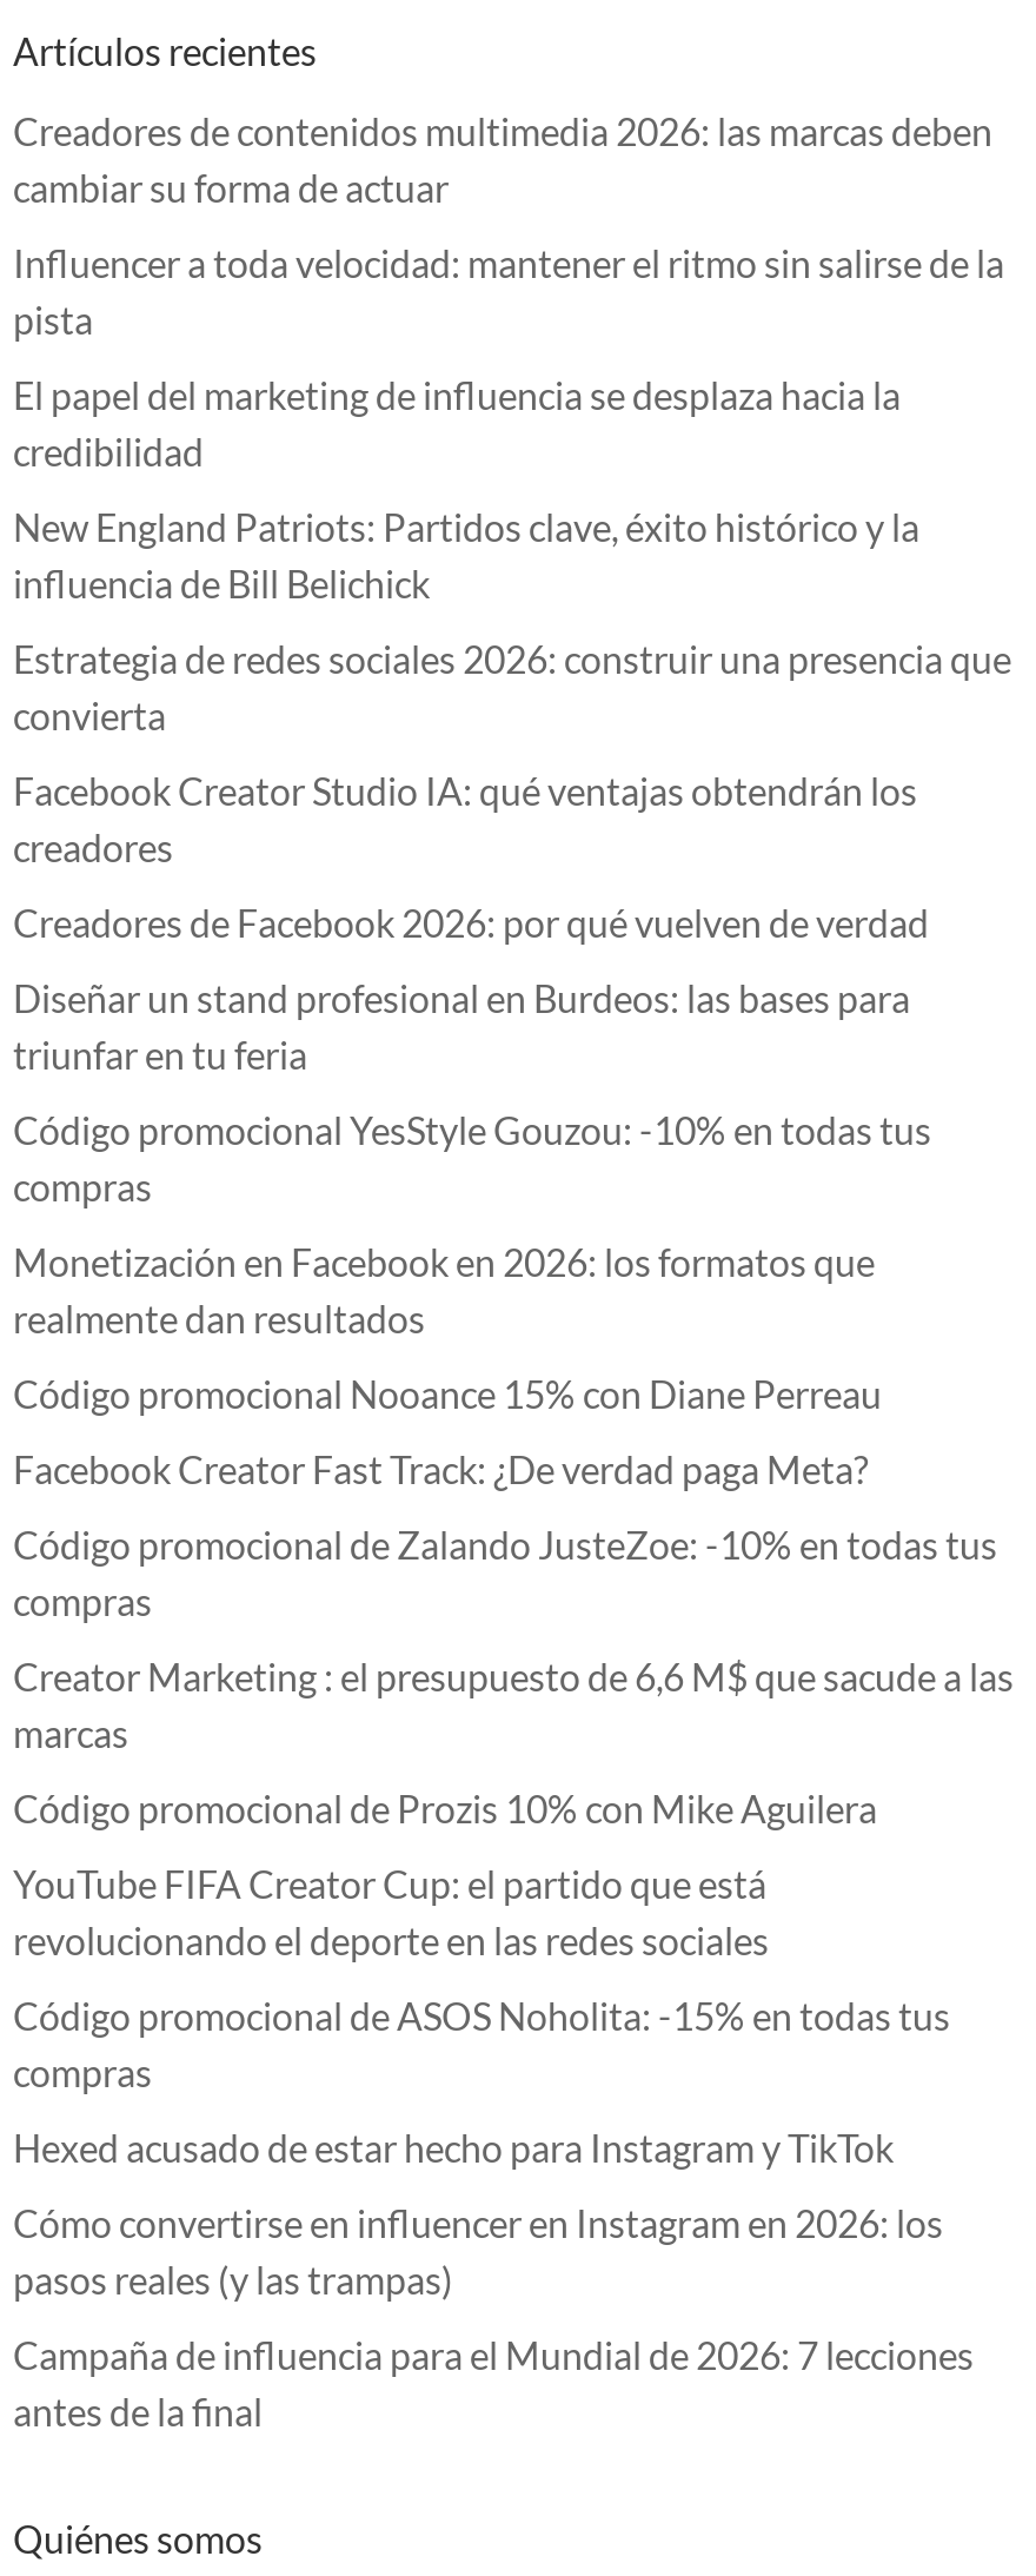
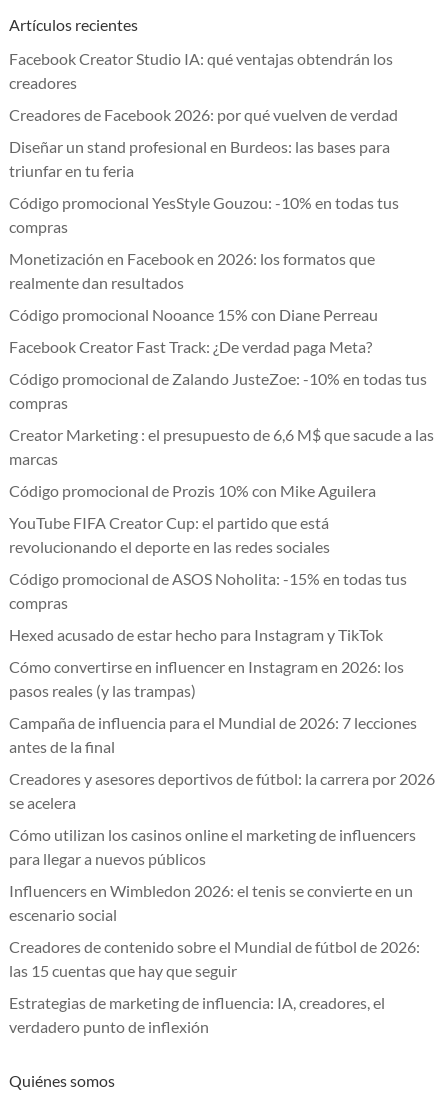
[13,108,1011,737] Creadores de contenidos multimedia 2026: las marcas deben | cambiar su forma de actuar | Influencer a toda velocidad: mantener el ritmo sin salirse de la | pista | El papel del marketing de influencia se desplaza hacia la | credibilidad | New England Patriots: Partidos clave, éxito histórico y la | influencia de Bill Belichick | Estrategia de redes sociales 2026: construir una presencia que | convierta -> none
moved [13,768,1014,2433] -> [9,49,434,756]: Facebook Creator Studio IA: qué ventajas obtendrán los | creadores | Creadores de Facebook 2026: por qué vuelven de verdad | ... | Campaña de influencia para el Mundial de 2026: 7 lecciones | antes de la final
none -> [9,769,435,1036] Creadores y asesores deportivos de fútbol: la carrera por 2026 | se acelera | Cómo utilizan los casinos online el marketing de influencers | para llegar a nuevos públicos | Influencers en Wimbledon 2026: el tenis se convierte en un | escenario social | Creadores de contenido sobre el Mundial de fútbol de 2026: | las 15 cuentas que hay que seguir | Estrategias de marketing de influencia: IA, creadores, el | verdadero punto de inflexión

